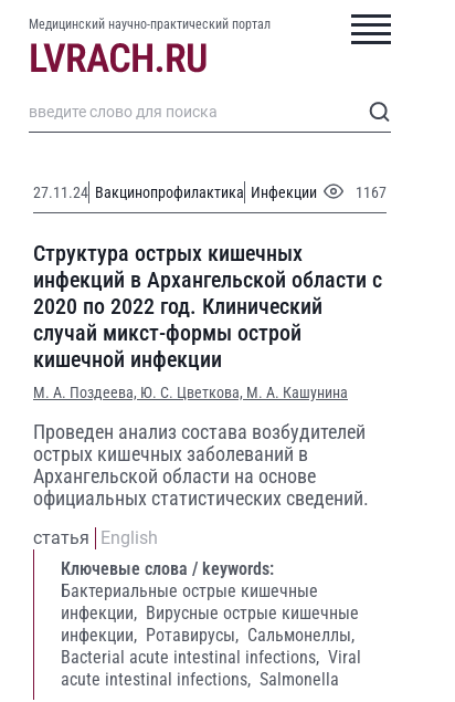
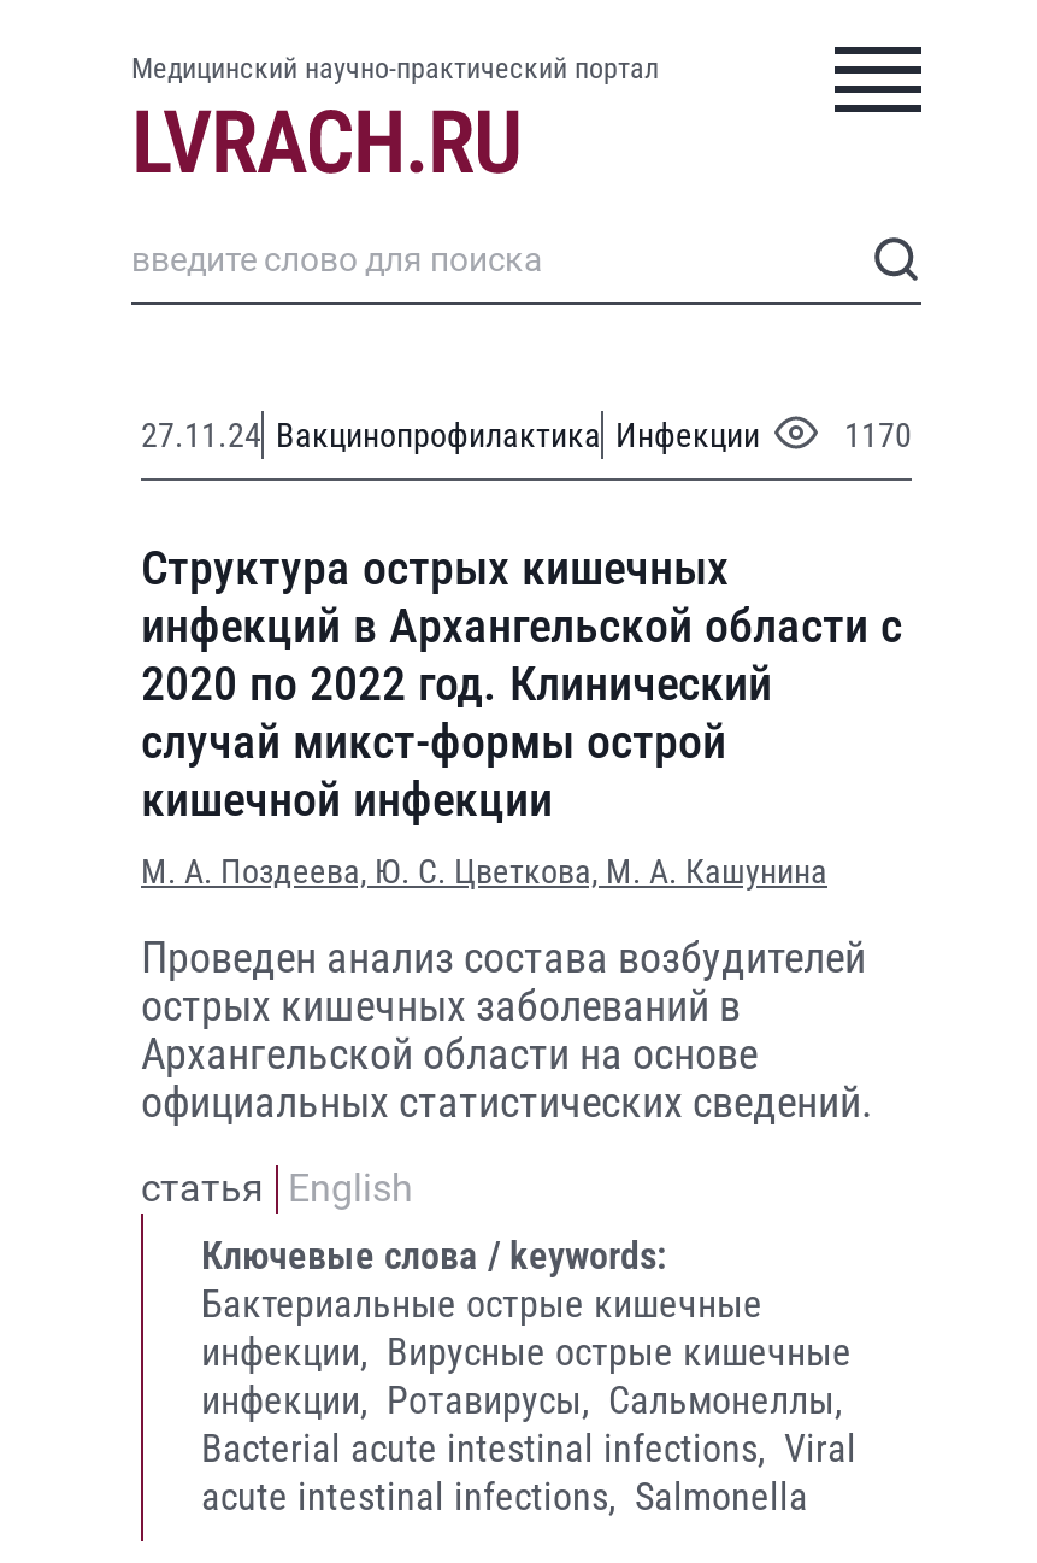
[33,184,387,201] 27.11.24 Вакцинопрофилактика Инфекции 1167 -> [141,416,912,454] 27.11.24 Вакцинопрофилактика Инфекции 1170

